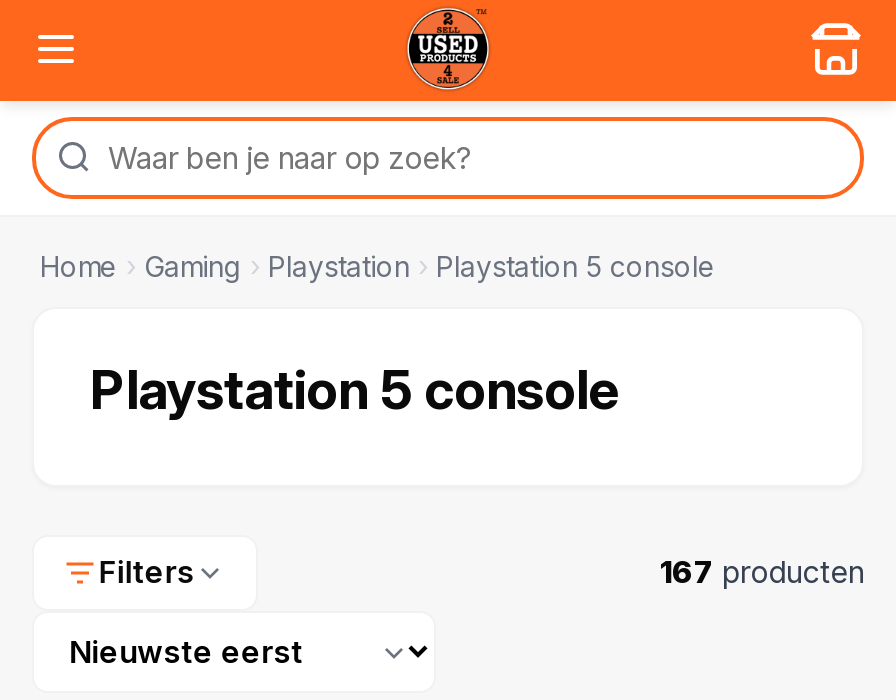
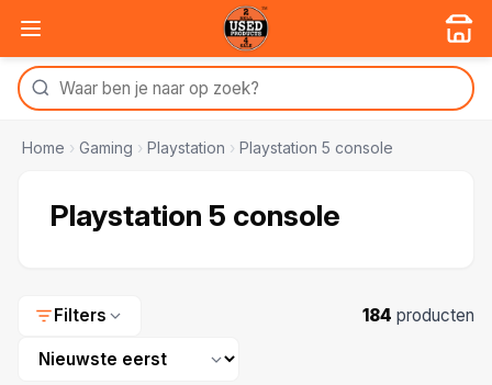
[660,554,864,592] 167 producten -> [362,305,474,326] 184 producten

